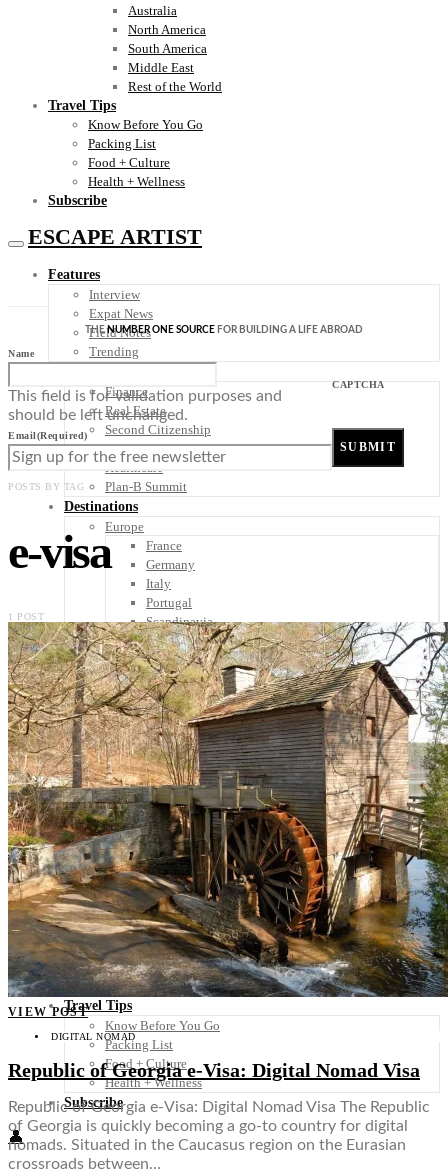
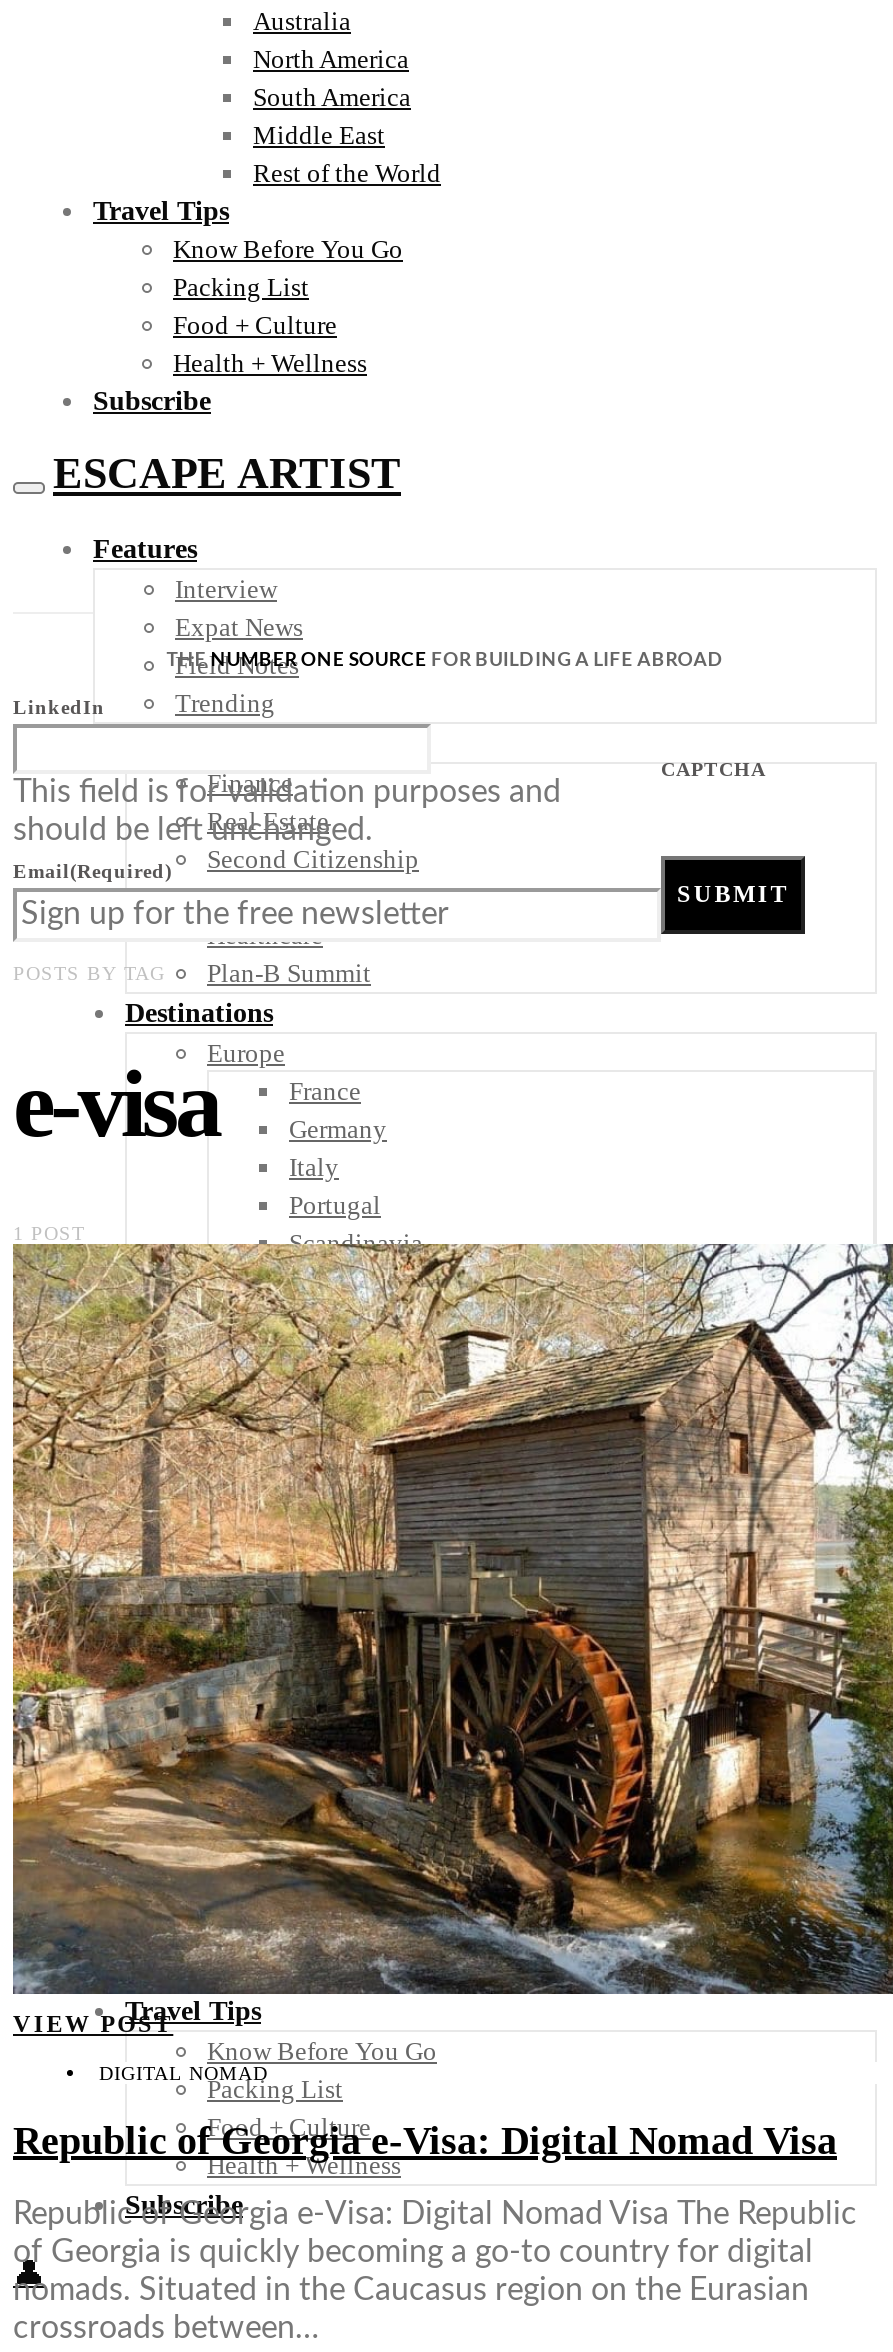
[8,348,34,359] Name -> [13,695,105,717] LinkedIn

